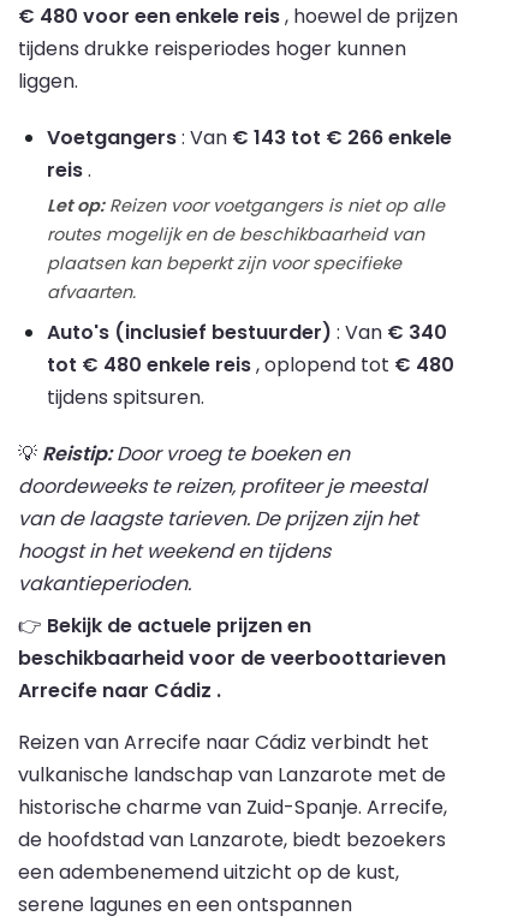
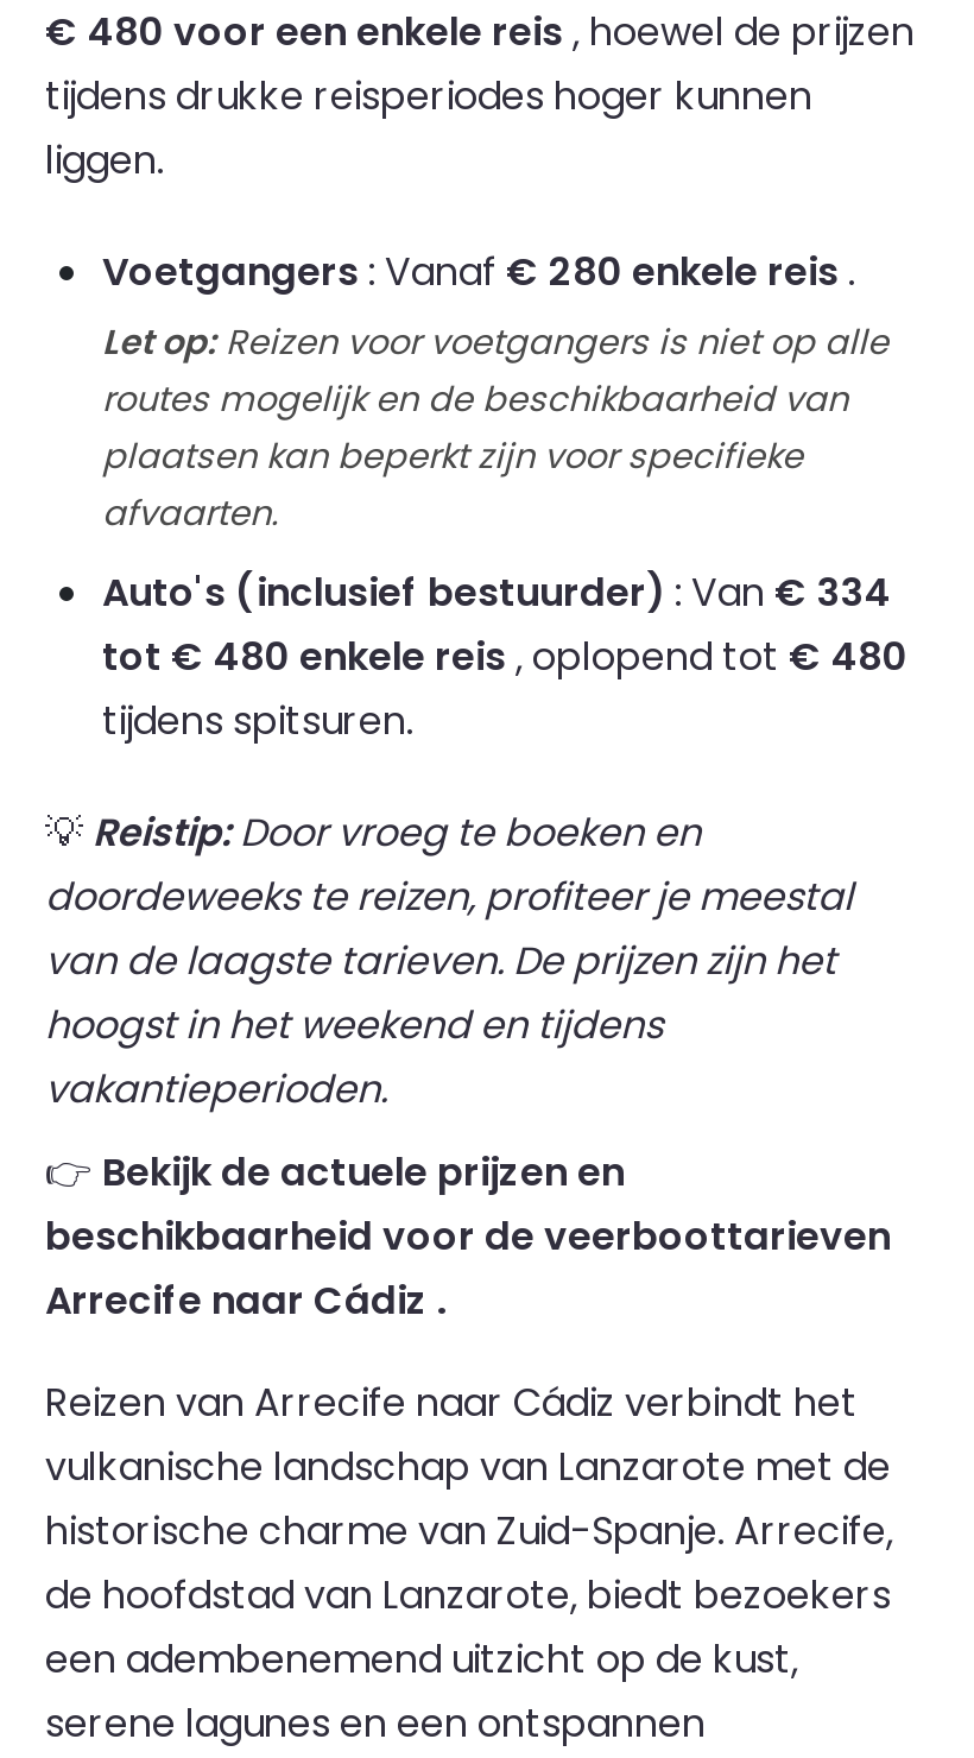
[47,124,452,184] Voetgangers: Van € 143 tot € 266 enkele | reis. -> [102,244,855,299] Voetgangers: Vanaf € 280 enkele reis.
[47,318,447,346] Auto's (inclusief bestuurder): Van € 340 -> [102,565,891,620] Auto's (inclusief bestuurder): Van € 334

